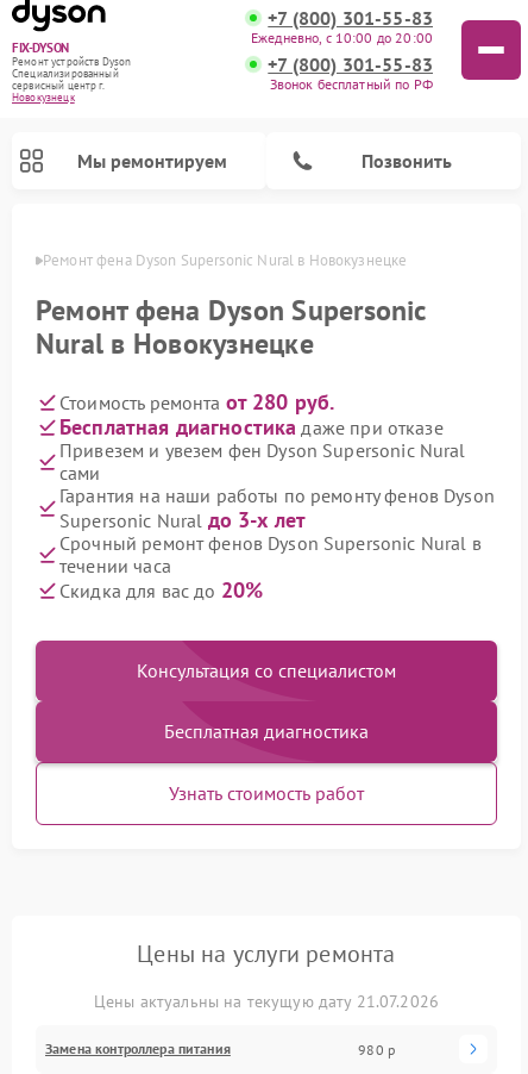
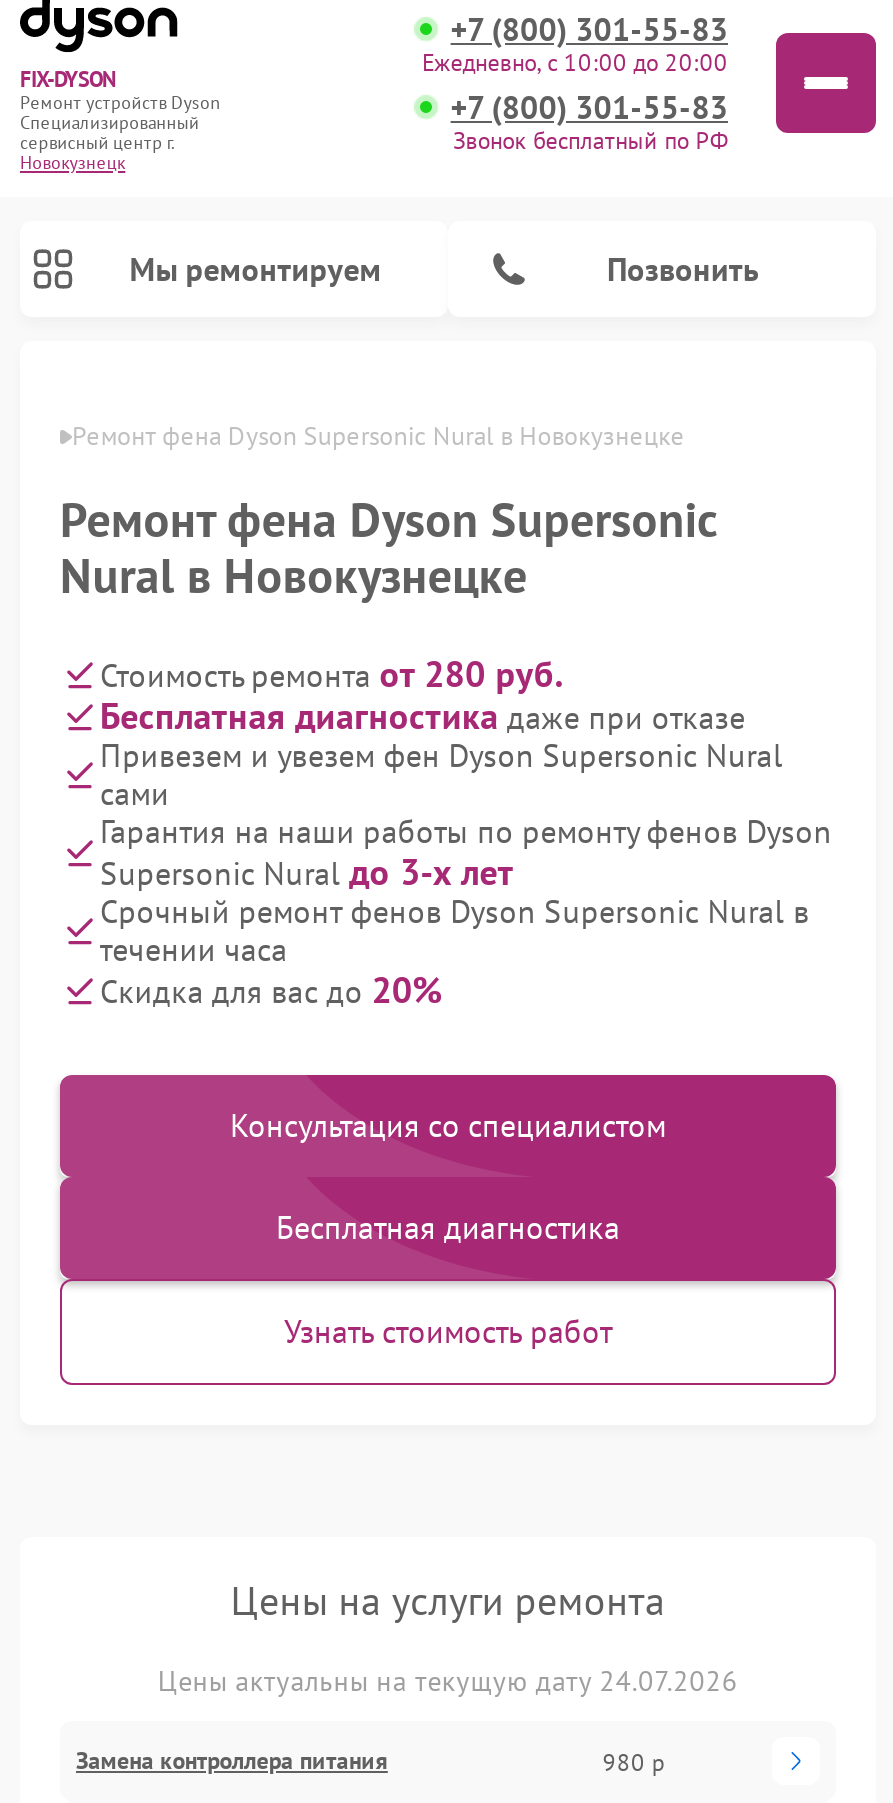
[94,991,439,1012] Цены актуальны на текущую дату 21.07.2026 -> [158,1663,738,1699] Цены актуальны на текущую дату 24.07.2026

